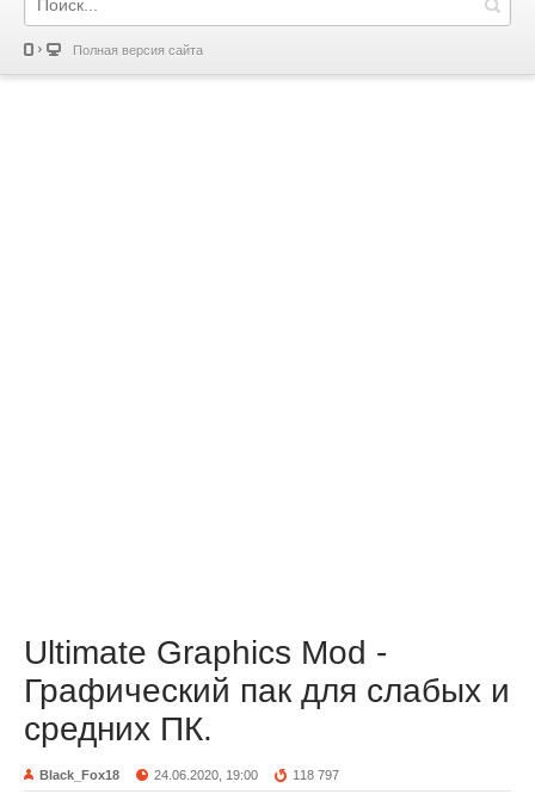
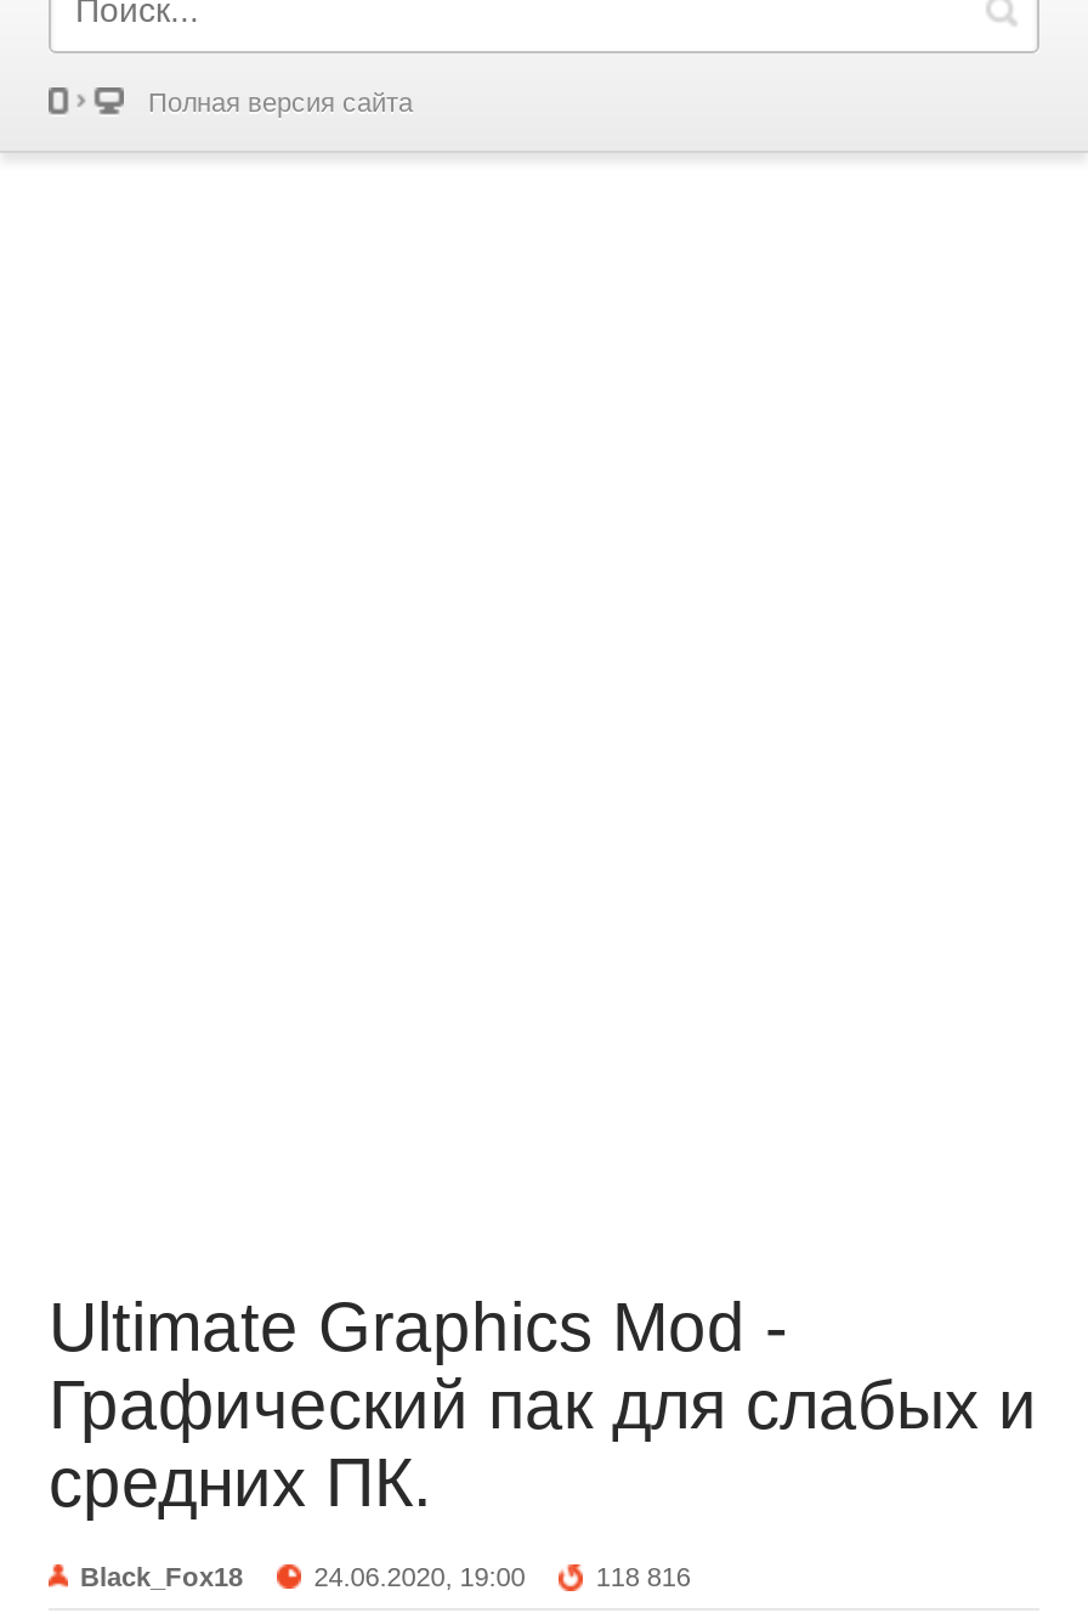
[293,768,340,782] 118 797 -> [596,1562,691,1591] 118 816

